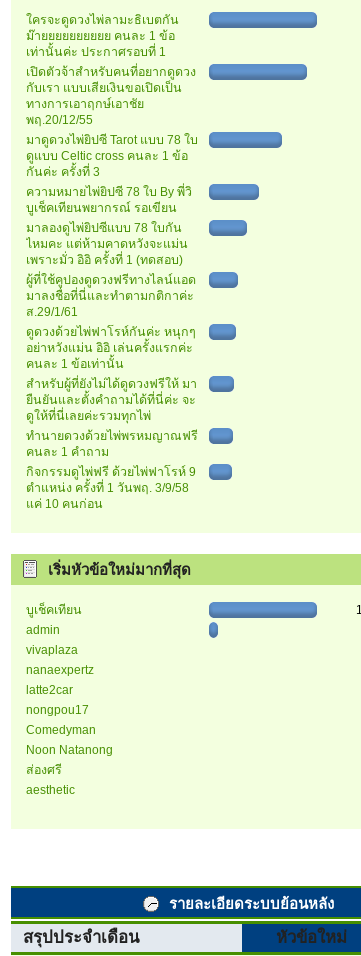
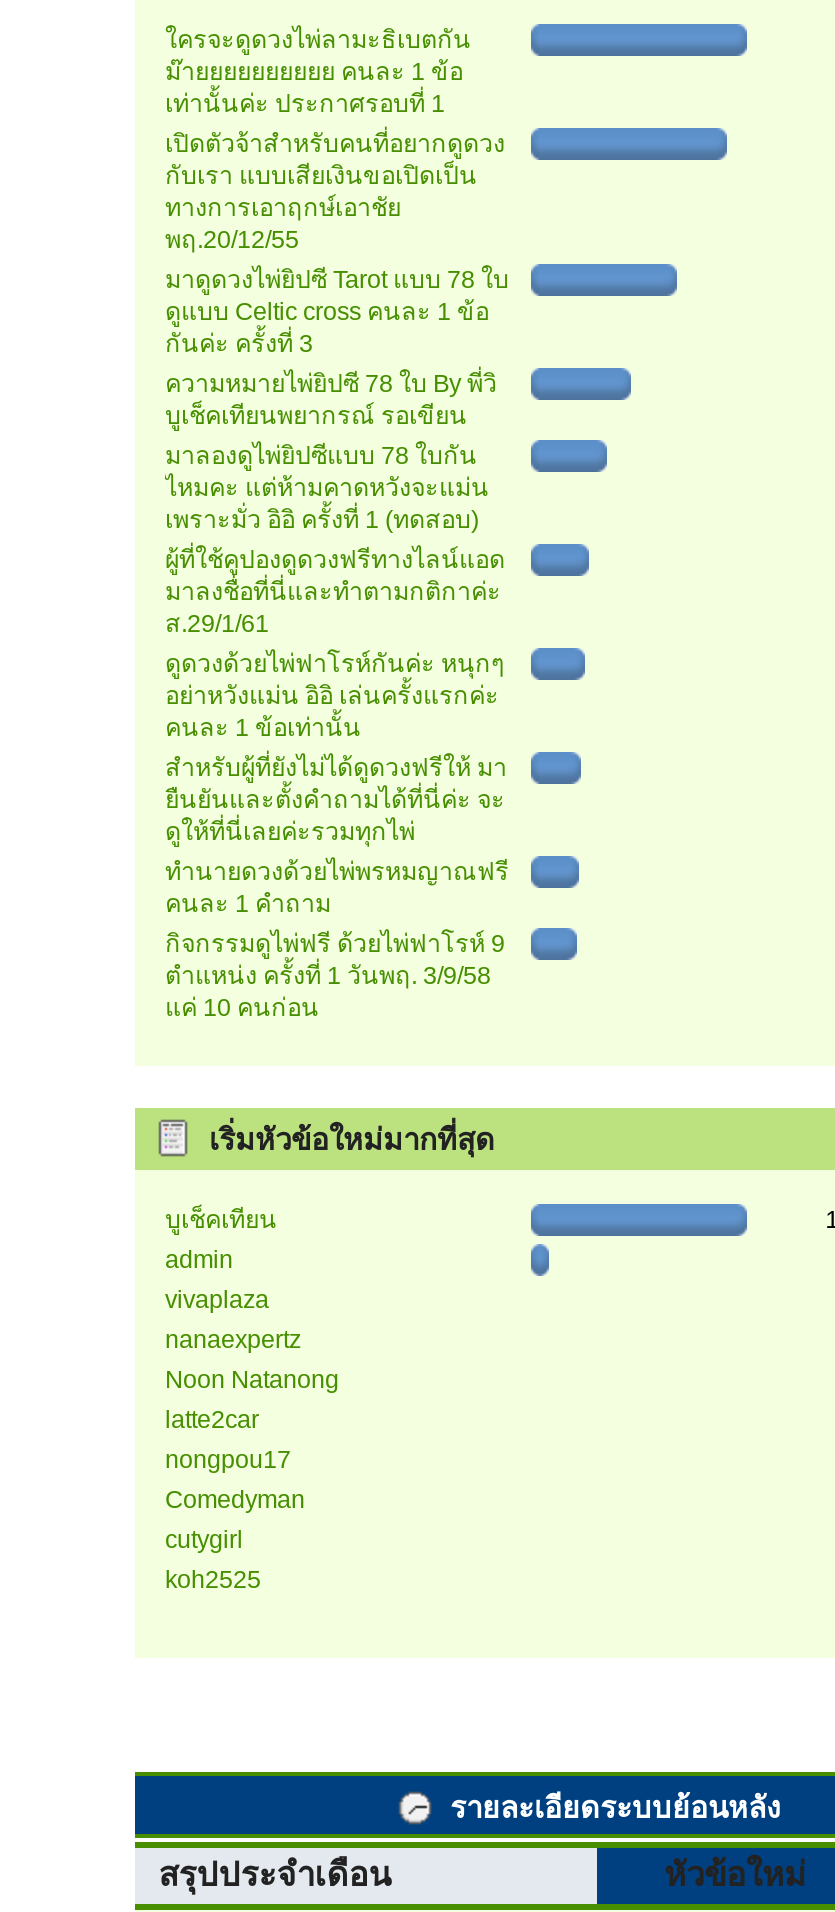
moved [26,683,96,737] -> [165,1406,305,1514]: latte2car | nongpou17 | Comedyman
moved [26,743,113,757] -> [165,1366,339,1394]: Noon Natanong
[26,763,75,797] ส่องศรี | aesthetic -> [165,1526,261,1594] cutygirl | koh2525

